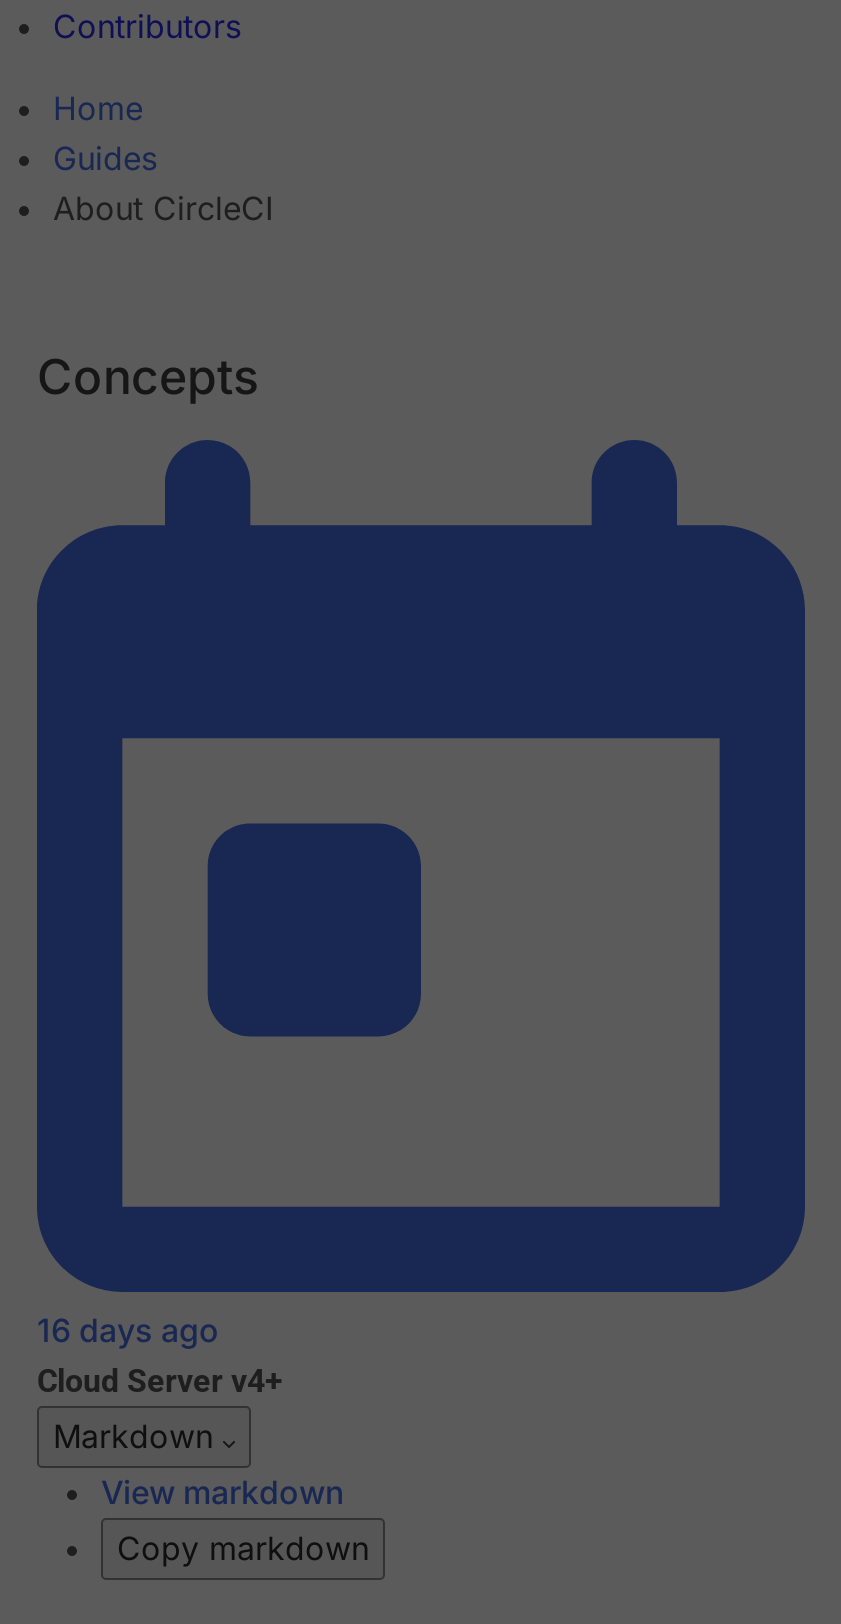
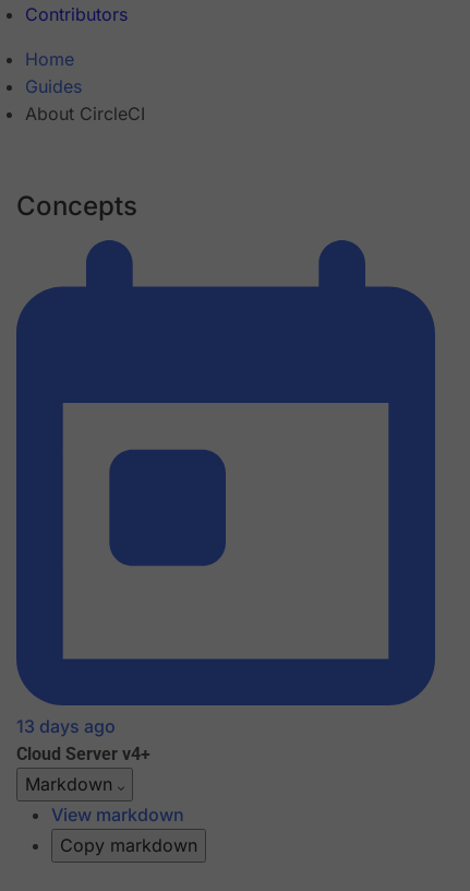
[37,1311,219,1351] 16 days ago -> [16,716,116,738] 13 days ago

